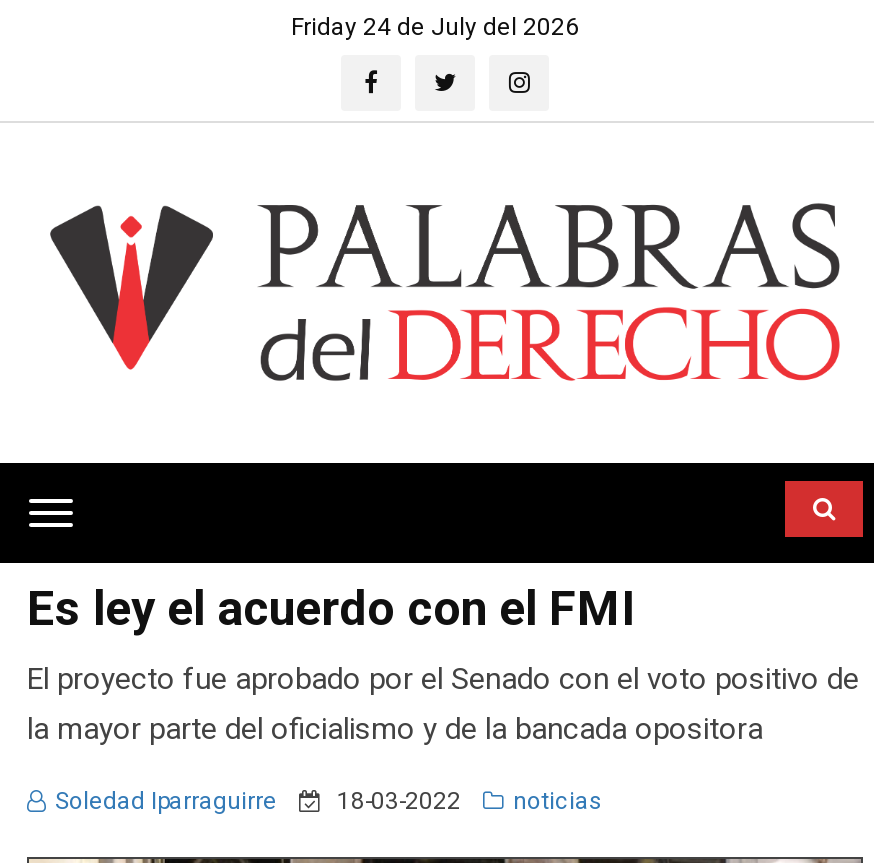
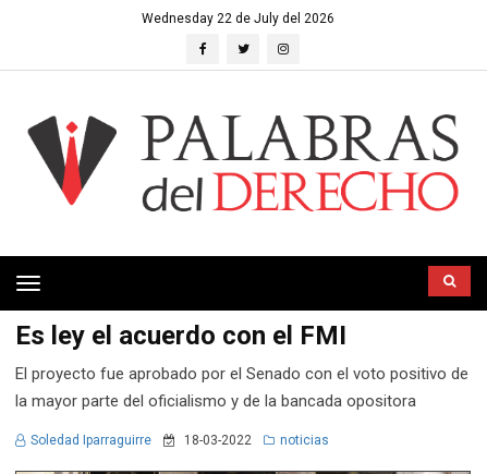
[291,13,579,41] Friday 24 de July del 2026 -> [141,11,334,26] Wednesday 22 de July del 2026

